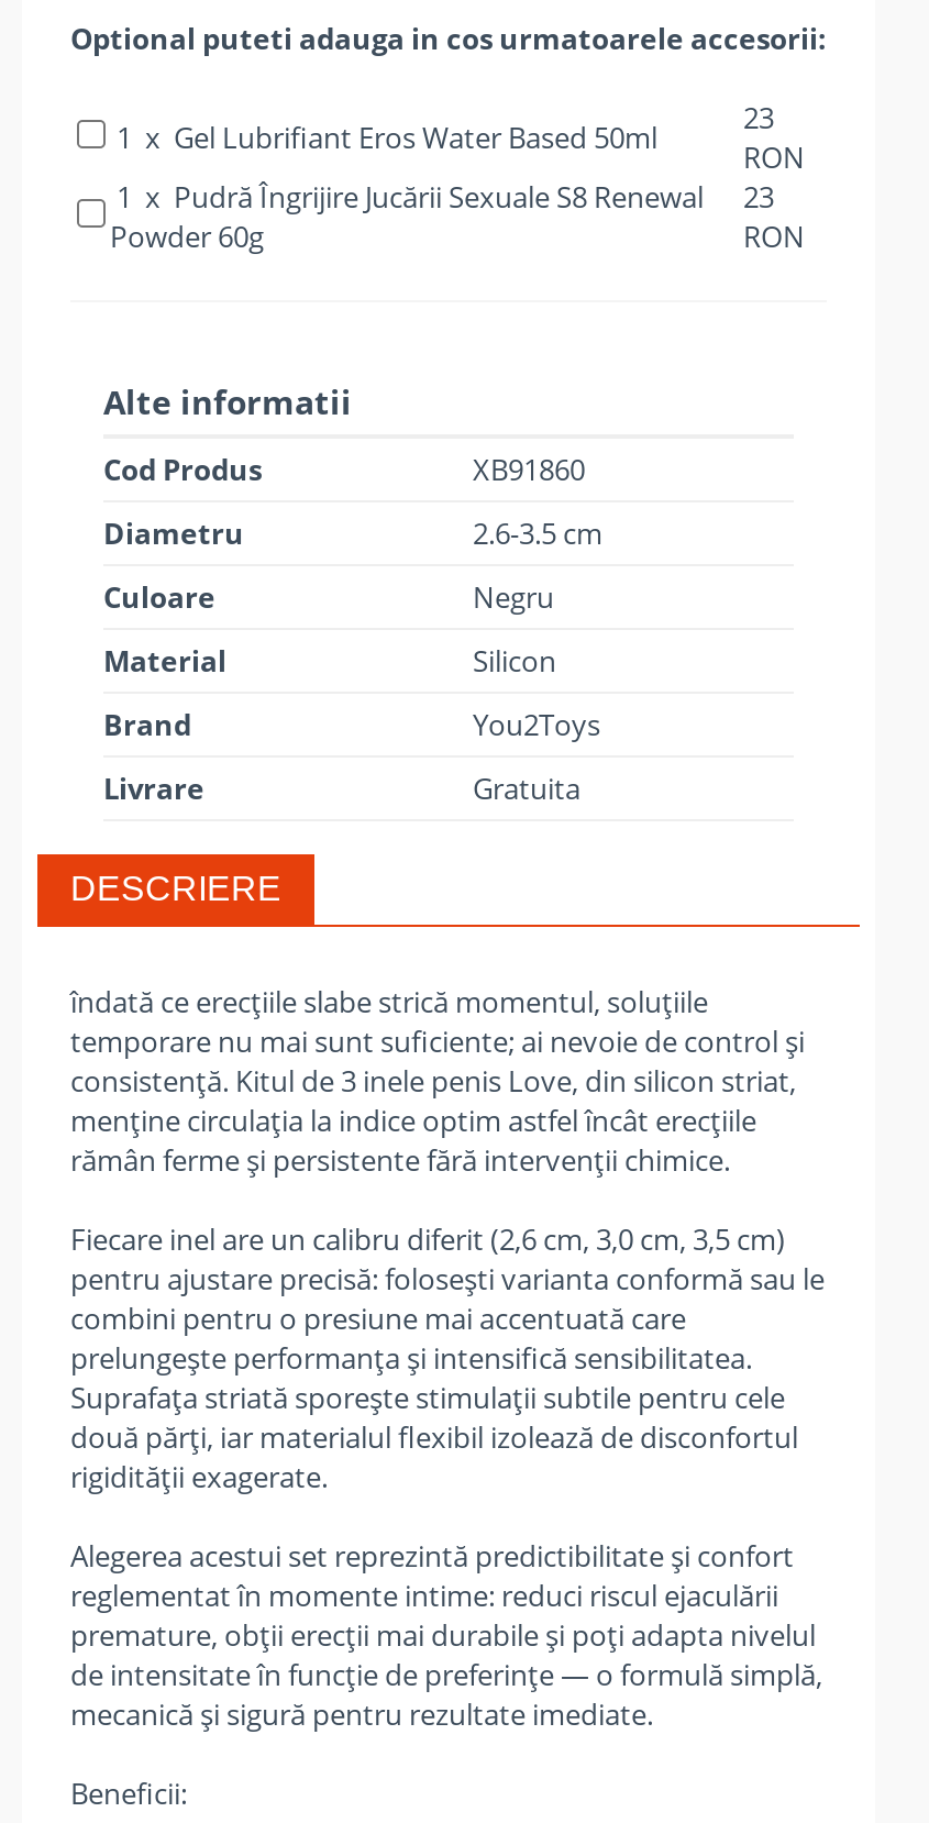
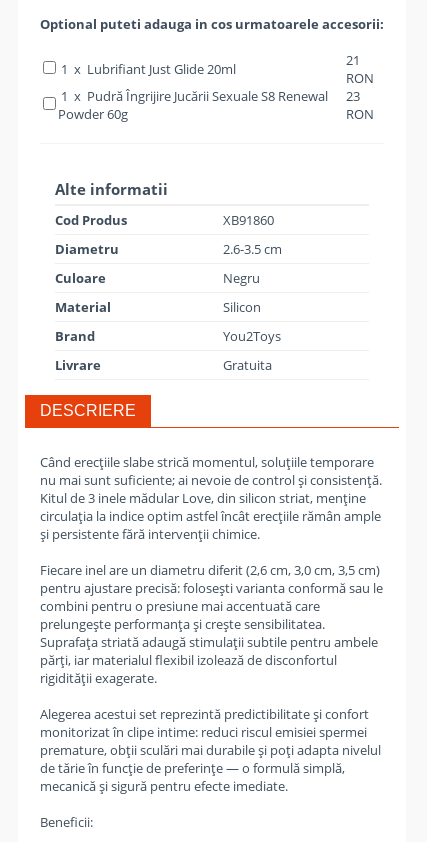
[110,98,774,157] 1 x Gel Lubrifiant Eros Water Based 50ml | 23 -> [58,51,360,78] 1 x Lubrifiant Just Glide 20ml | 21
[70,982,805,1180] îndată ce erecțiile slabe strică momentul, soluțiile | temporare nu mai sunt suficiente; ai nevoie de control și | consistență. Kitul de 3 inele penis Love, din silicon striat, | menține circulația la indice optim astfel încât erecțiile | rămân ferme și persistente fără intervenții chimice. -> [40,453,382,543] Când erecțiile slabe strică momentul, soluțiile temporare | nu mai sunt suficiente; ai nevoie de control și consistență. | Kitul de 3 inele mădular Love, din silicon striat, menține | circulația la indice optim astfel încât erecțiile rămân ample | și persistente fără intervenții chimice.
[70,1219,785,1259] Fiecare inel are un calibru diferit (2,6 cm, 3,0 cm, 3,5 cm) -> [40,561,380,579] Fiecare inel are un diametru diferit (2,6 cm, 3,0 cm, 3,5 cm)
[70,1338,798,1457] prelungește performanța și intensifică sensibilitatea. | Suprafața striată sporește stimulații subtile pentru cele | două părți, iar materialul flexibil izolează de disconfortul -> [40,615,378,669] prelungește performanța și crește sensibilitatea. | Suprafața striată adaugă stimulații subtile pentru ambele | părți, iar materialul flexibil izolează de disconfortul
[70,1576,822,1734] reglementat în momente intime: reduci riscul ejaculării | premature, obții erecții mai durabile și poți adapta nivelul | de intensitate în funcție de preferințe — o formulă simplă, | mecanică și sigură pentru rezultate imediate. -> [40,723,381,795] monitorizat în clipe intime: reduci riscul emisiei spermei | premature, obții sculări mai durabile și poți adapta nivelul | de tărie în funcție de preferințe — o formulă simplă, | mecanică și sigură pentru efecte imediate.

